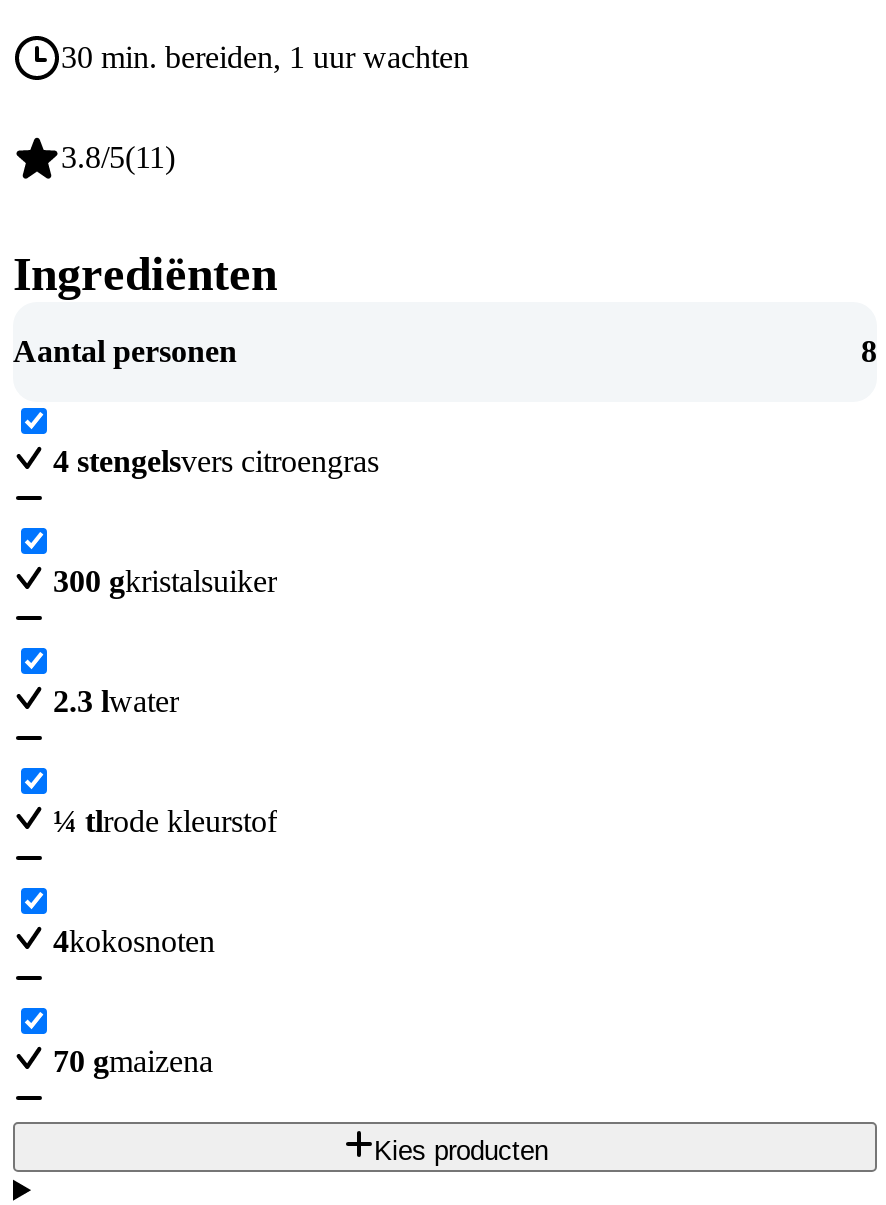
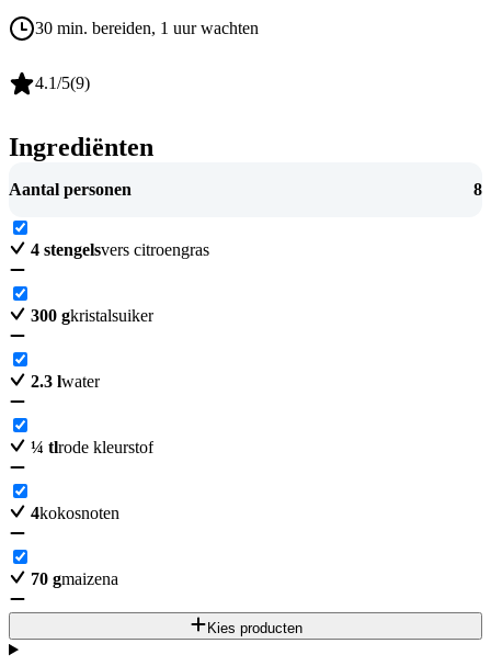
[61,141,175,175] 3.8/5(11) -> [35,74,90,93] 4.1/5(9)

